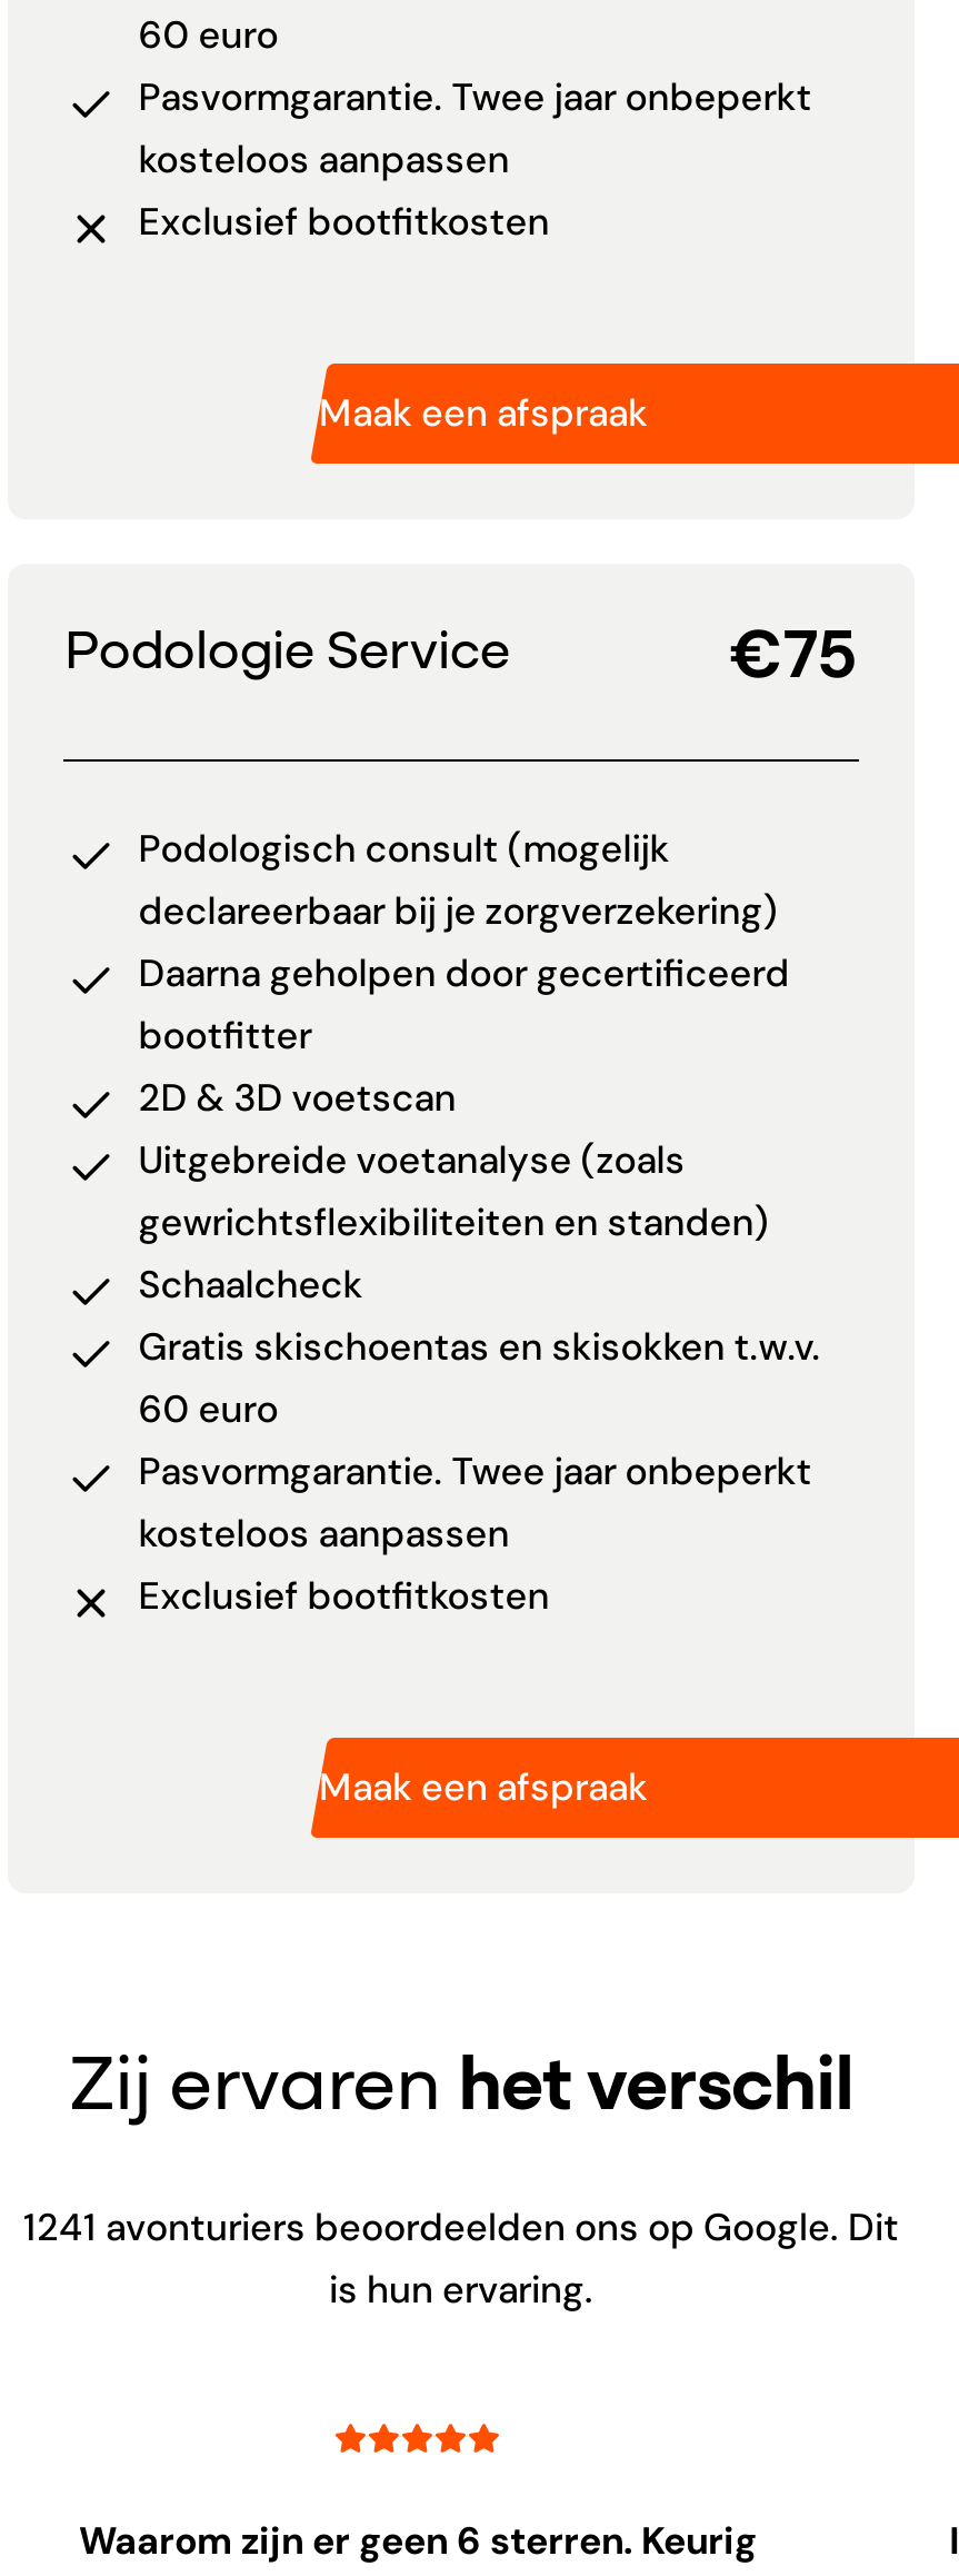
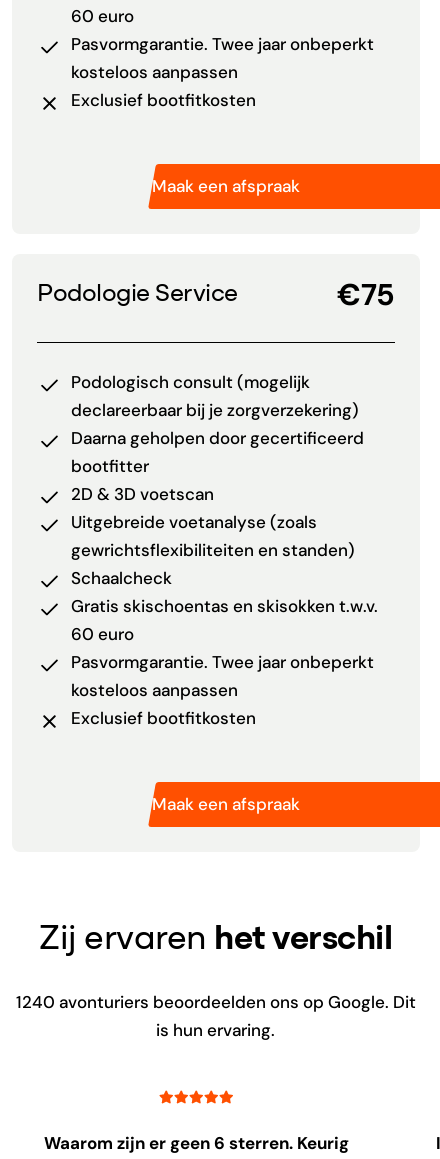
[23,2202,899,2251] 1241 avonturiers beoordeelden ons op Google. Dit -> [16,991,416,1013] 1240 avonturiers beoordeelden ons op Google. Dit

